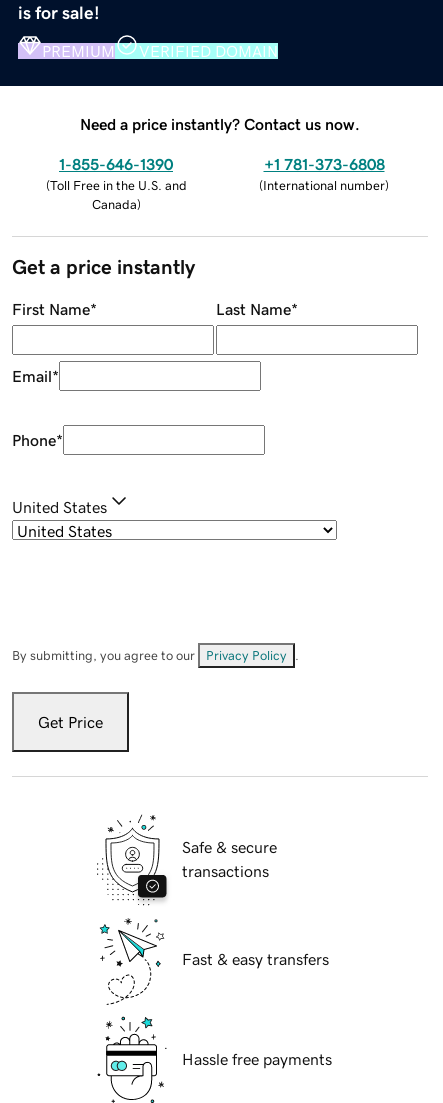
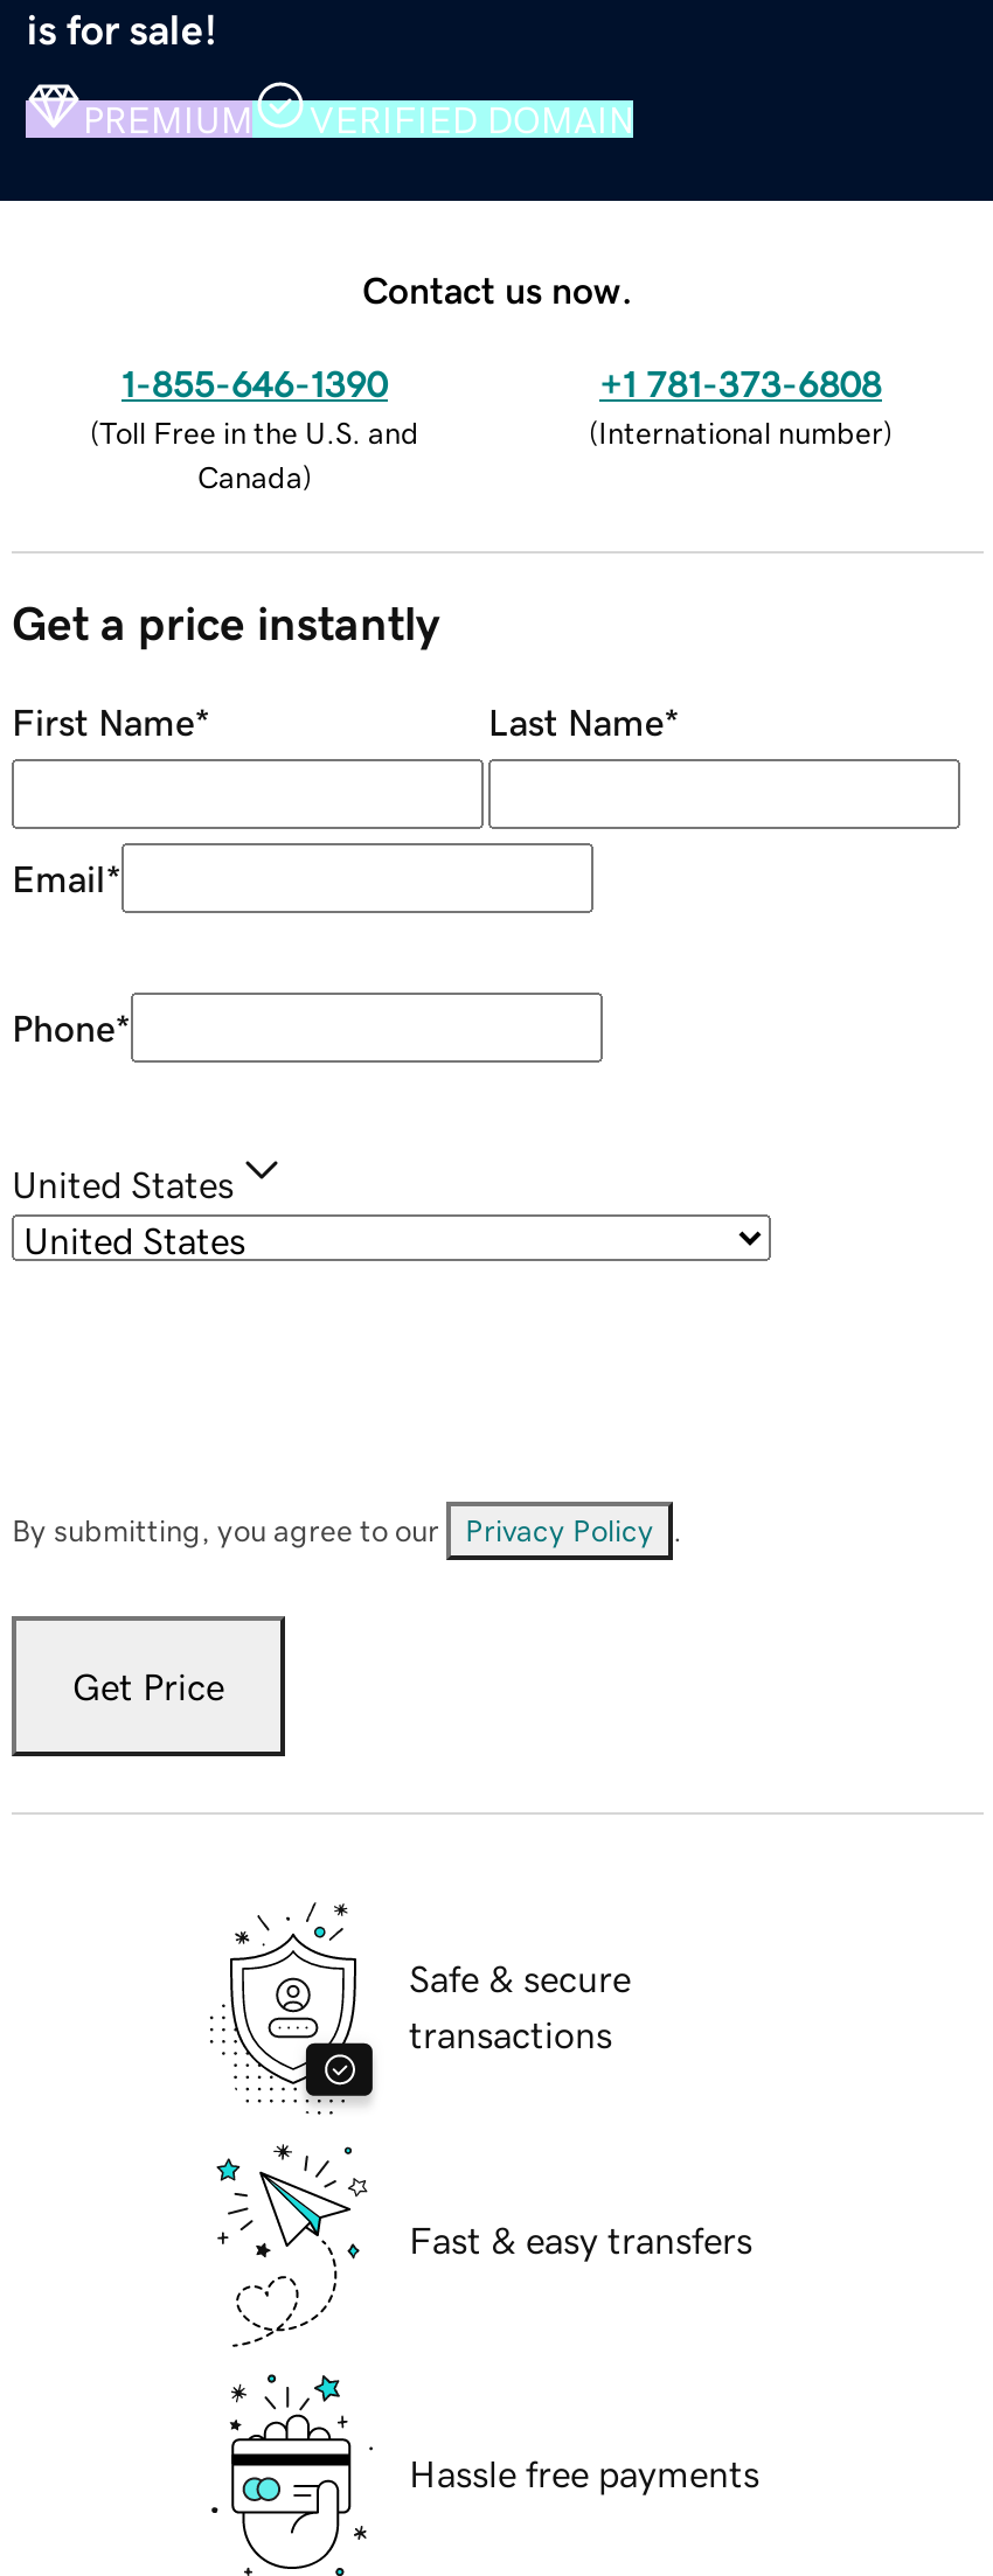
[80,116,360,132] Need a price instantly? Contact us now. -> [362,270,633,307] Contact us now.

